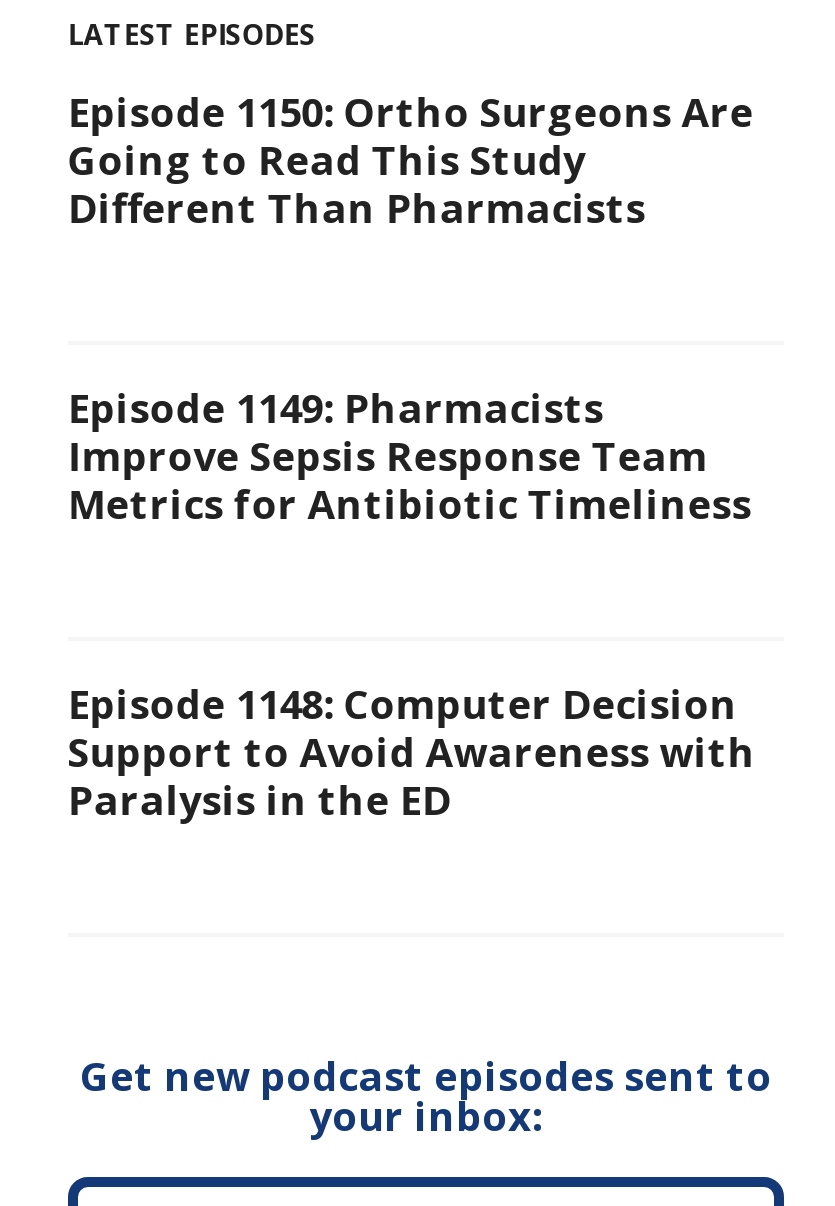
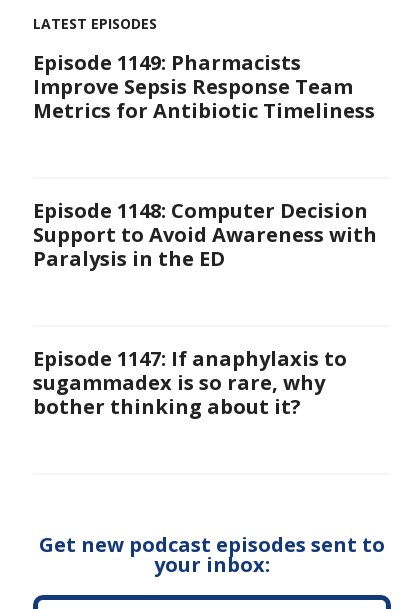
[68,85,754,235] Episode 1150: Ortho Surgeons Are | Going to Read This Study | Different Than Pharmacists -> none
moved [68,381,756,827] -> [33,49,377,272]: Episode 1149: Pharmacists | Improve Sepsis Response Team | Metrics for Antibiotic Timeliness | Episode 1148: Computer Decision | Support to Avoid Awareness with | Paralysis in the ED
none -> [33,345,347,420] Episode 1147: If anaphylaxis to | sugammadex is so rare, why | bother thinking about it?

